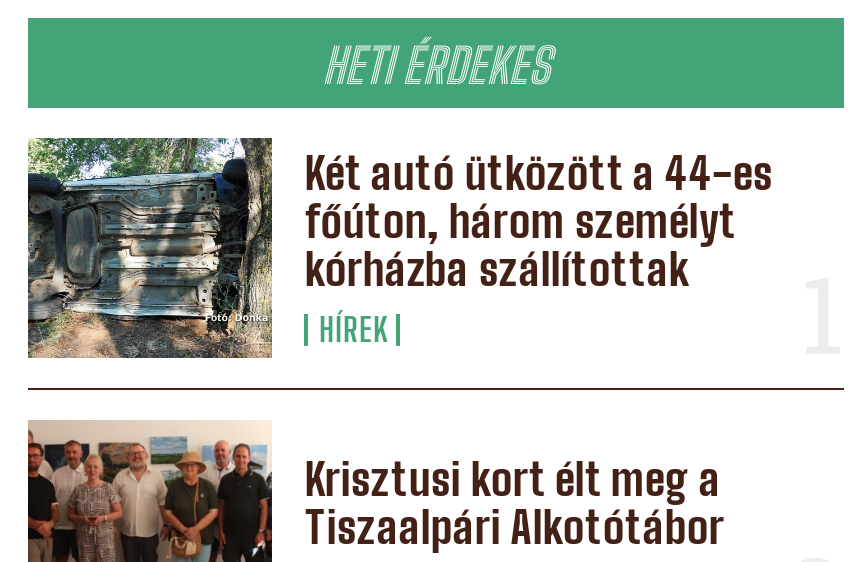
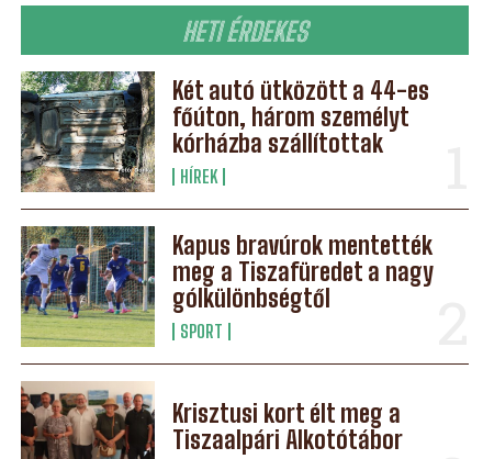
none -> [20,225,434,348] [image] | Kapus bravúrok mentették | meg a Tiszafüredet a nagy | gólkülönbségtől | SPORT

